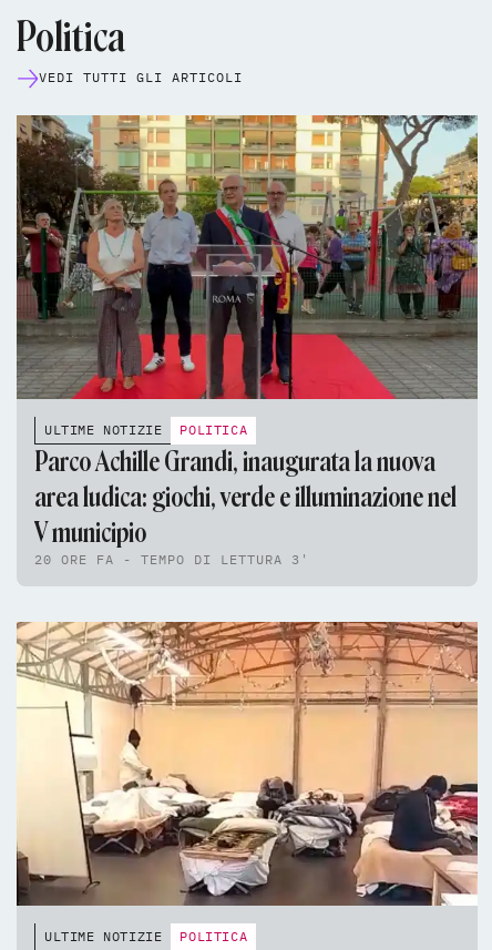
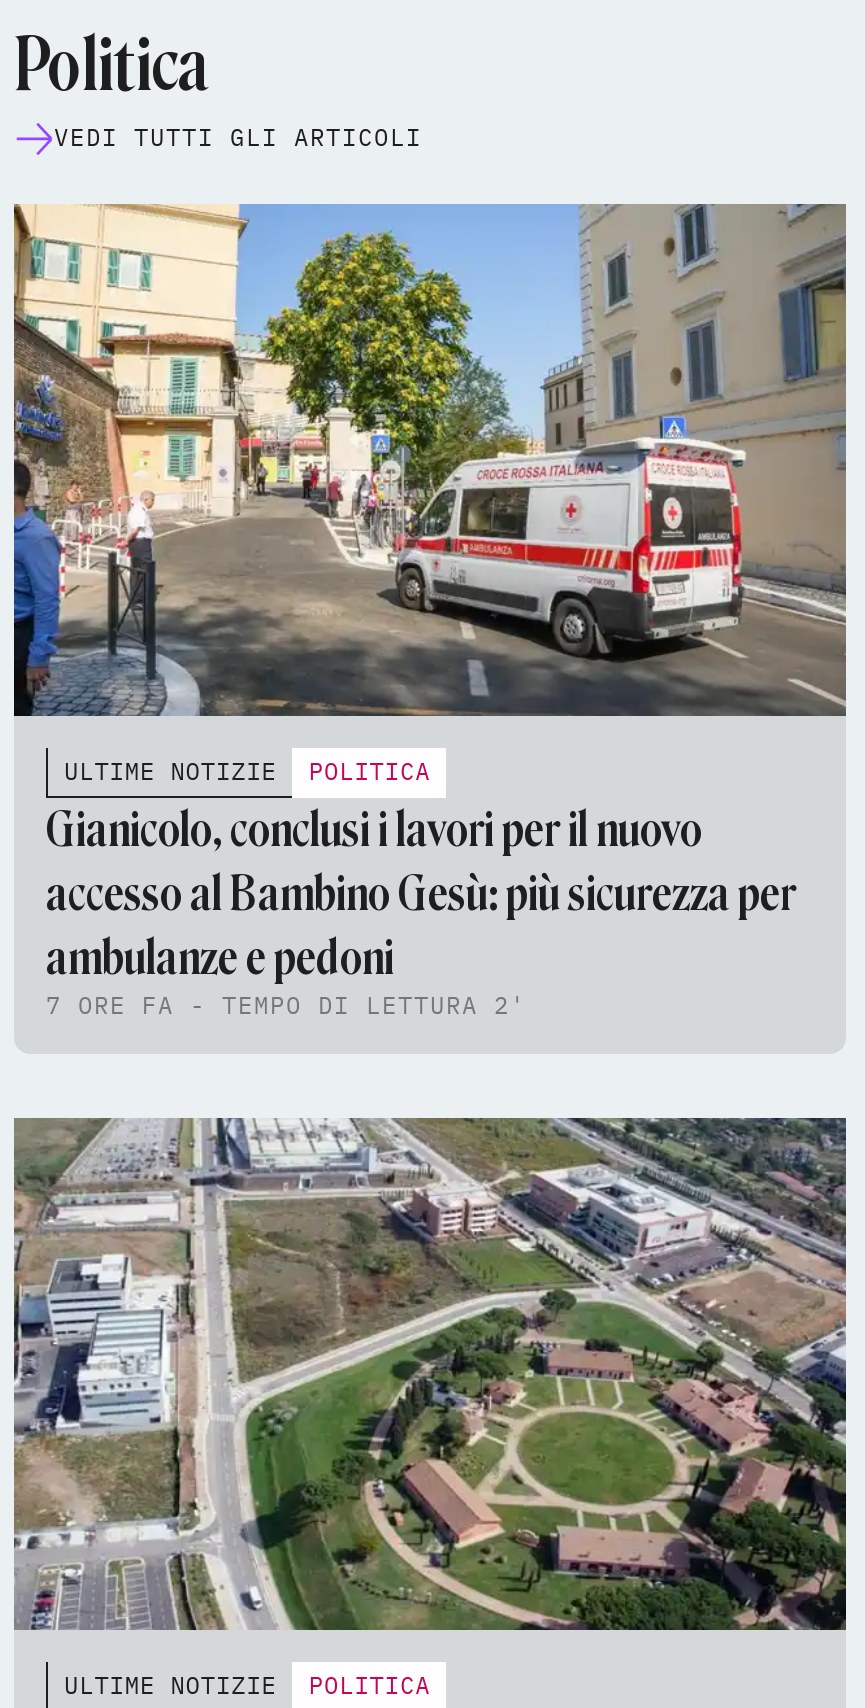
[16,114,478,400] [image] -> [12,202,848,718] [image]
[34,445,457,567] Parco Achille Grandi, inaugurata la nuova | area ludica: giochi, verde e illuminazione nel | V municipio | 20 ORE FA - TEMPO DI LETTURA 3' -> [46,800,796,1020] Gianicolo, conclusi i lavori per il nuovo | accesso al Bambino Gesù: più sicurezza per | ambulanze e pedoni | 7 ORE FA - TEMPO DI LETTURA 2'
[17,621,479,906] [image] -> [12,1116,848,1632] [image]

